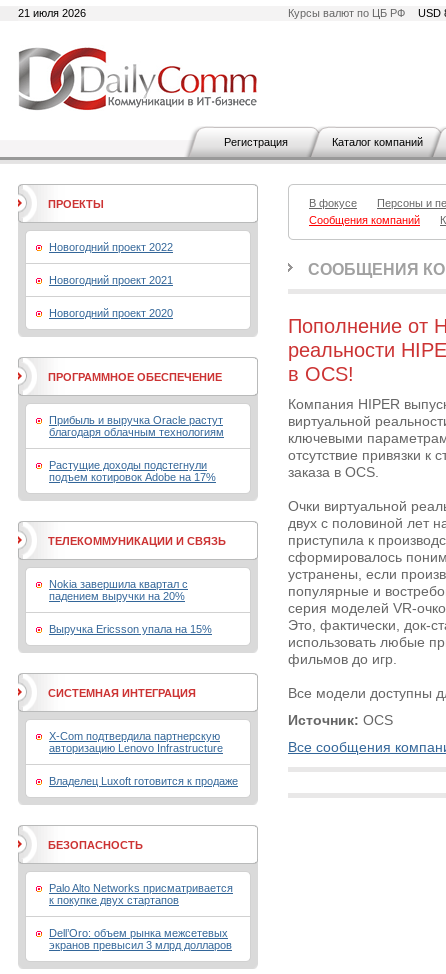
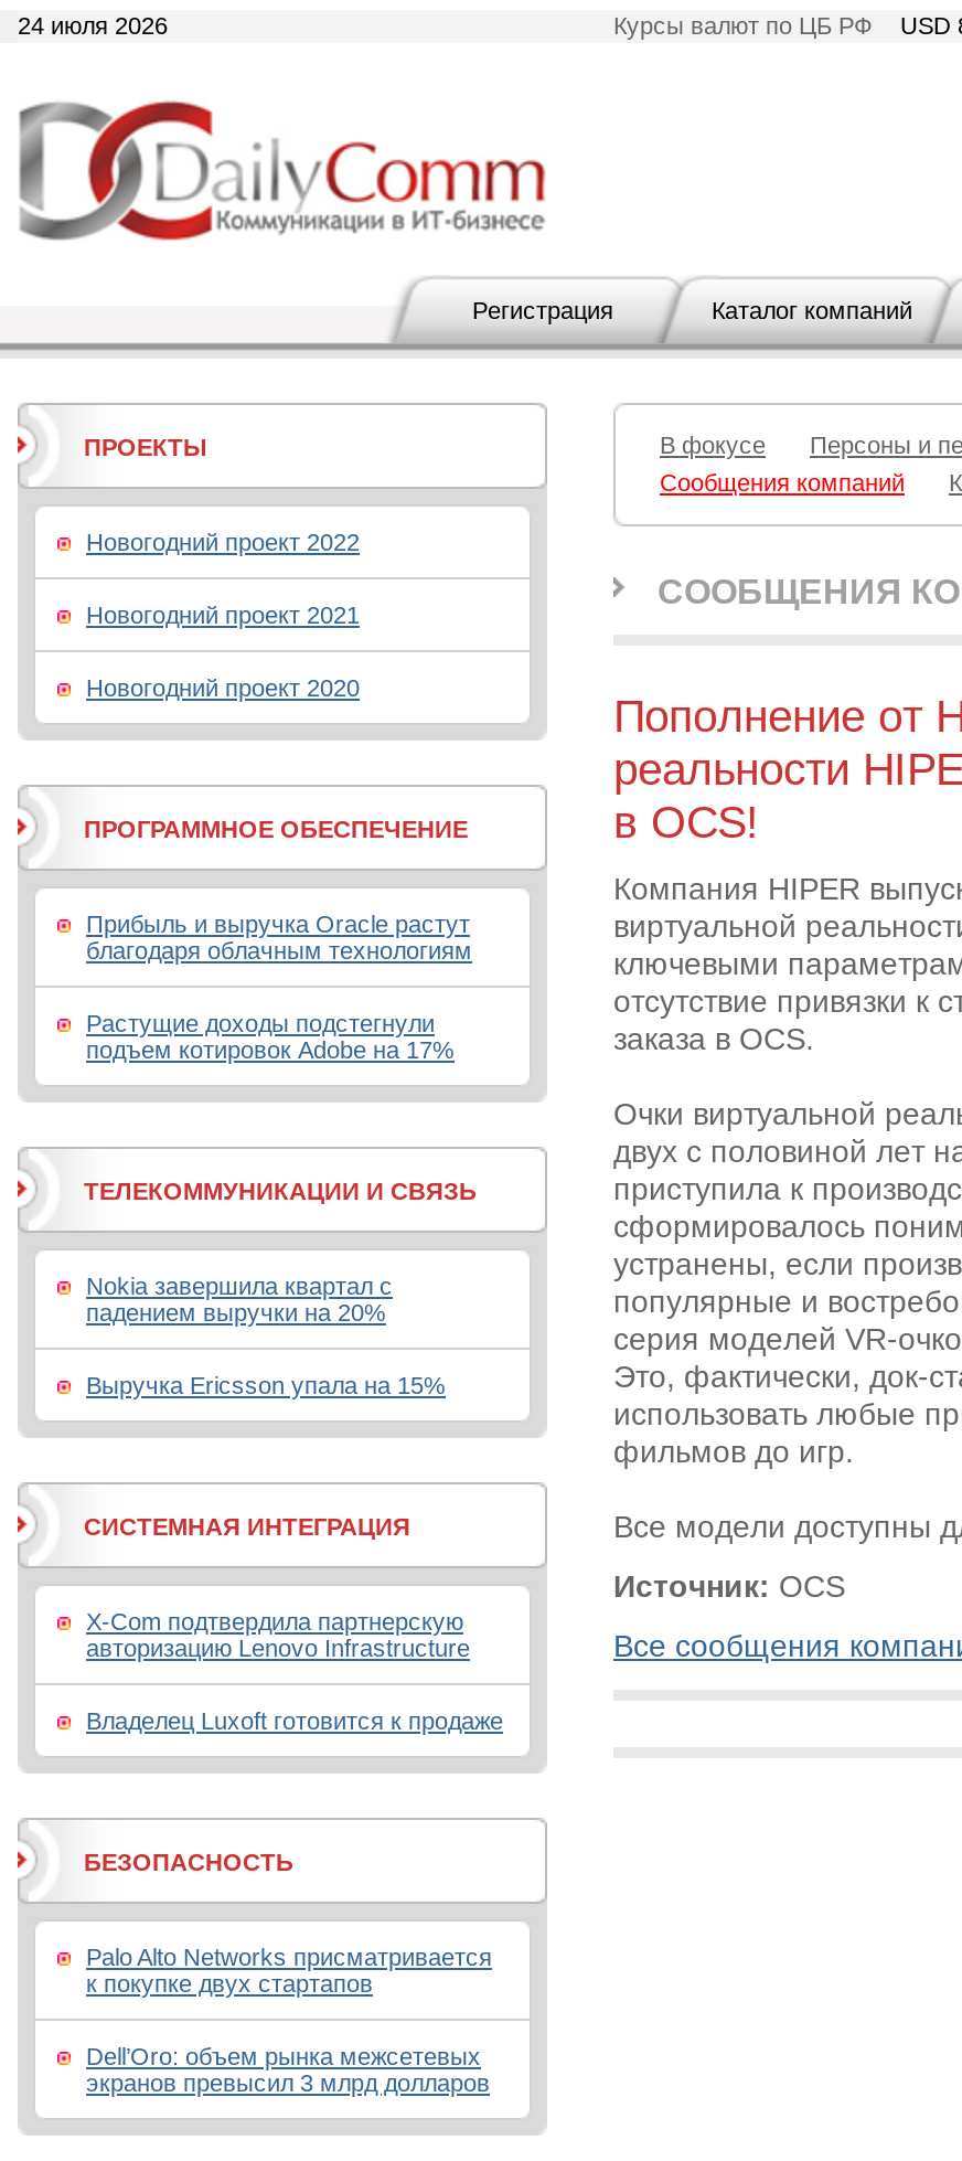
[18,7,86,19] 21 июля 2026 -> [18,12,168,39] 24 июля 2026

